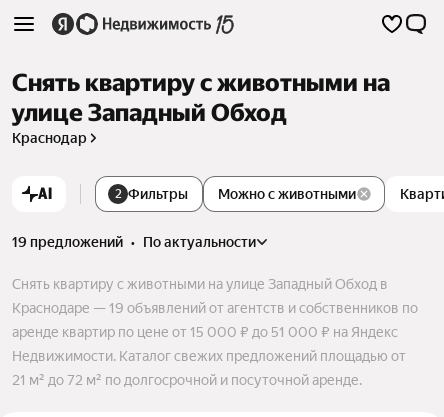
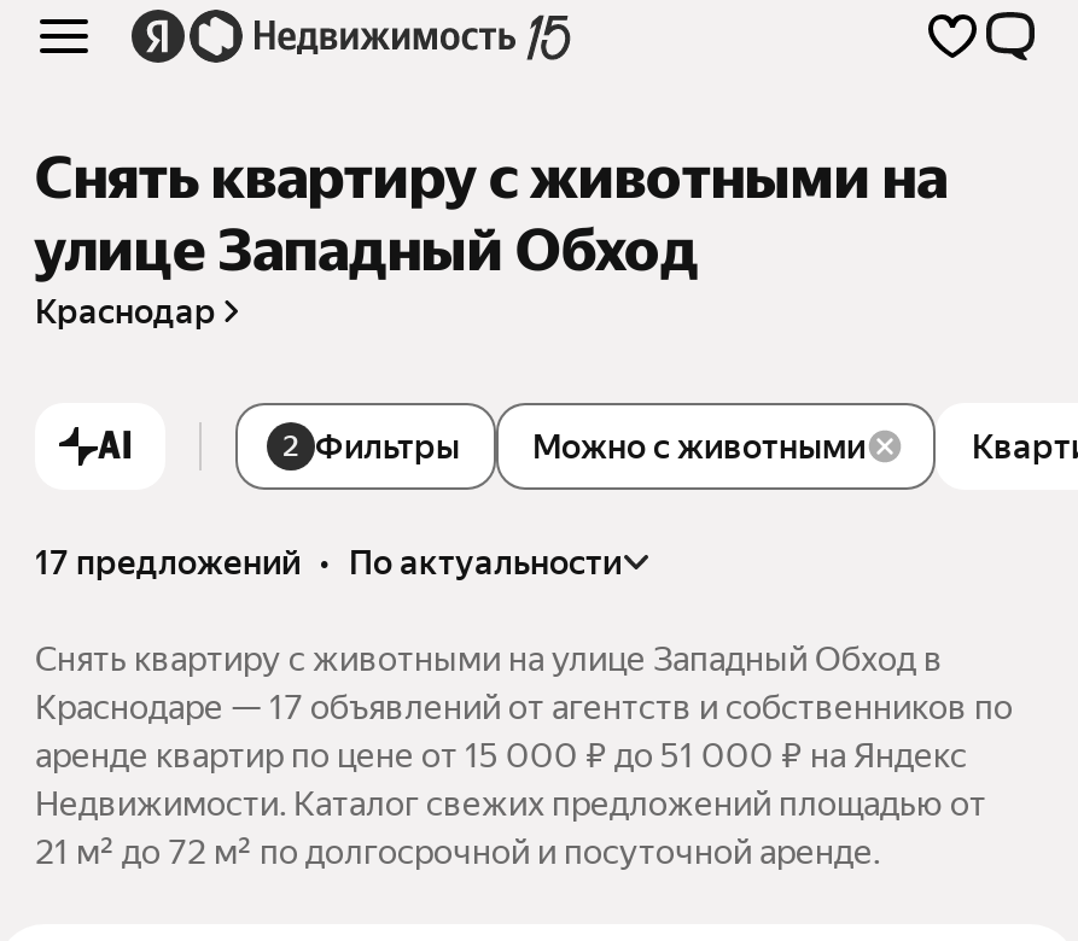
[12,234,256,250] 19 предложений • по актуальности -> [35,542,622,581] 17 предложений • по актуальности
[12,300,418,316] Краснодаре — 19 объявлений от агентств и собственников по -> [35,687,1013,726] Краснодаре — 17 объявлений от агентств и собственников по

